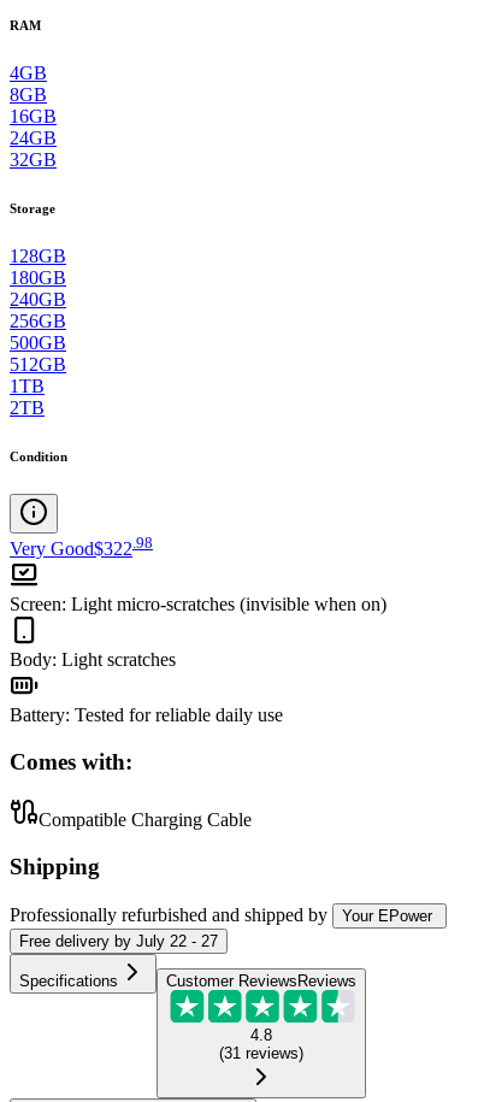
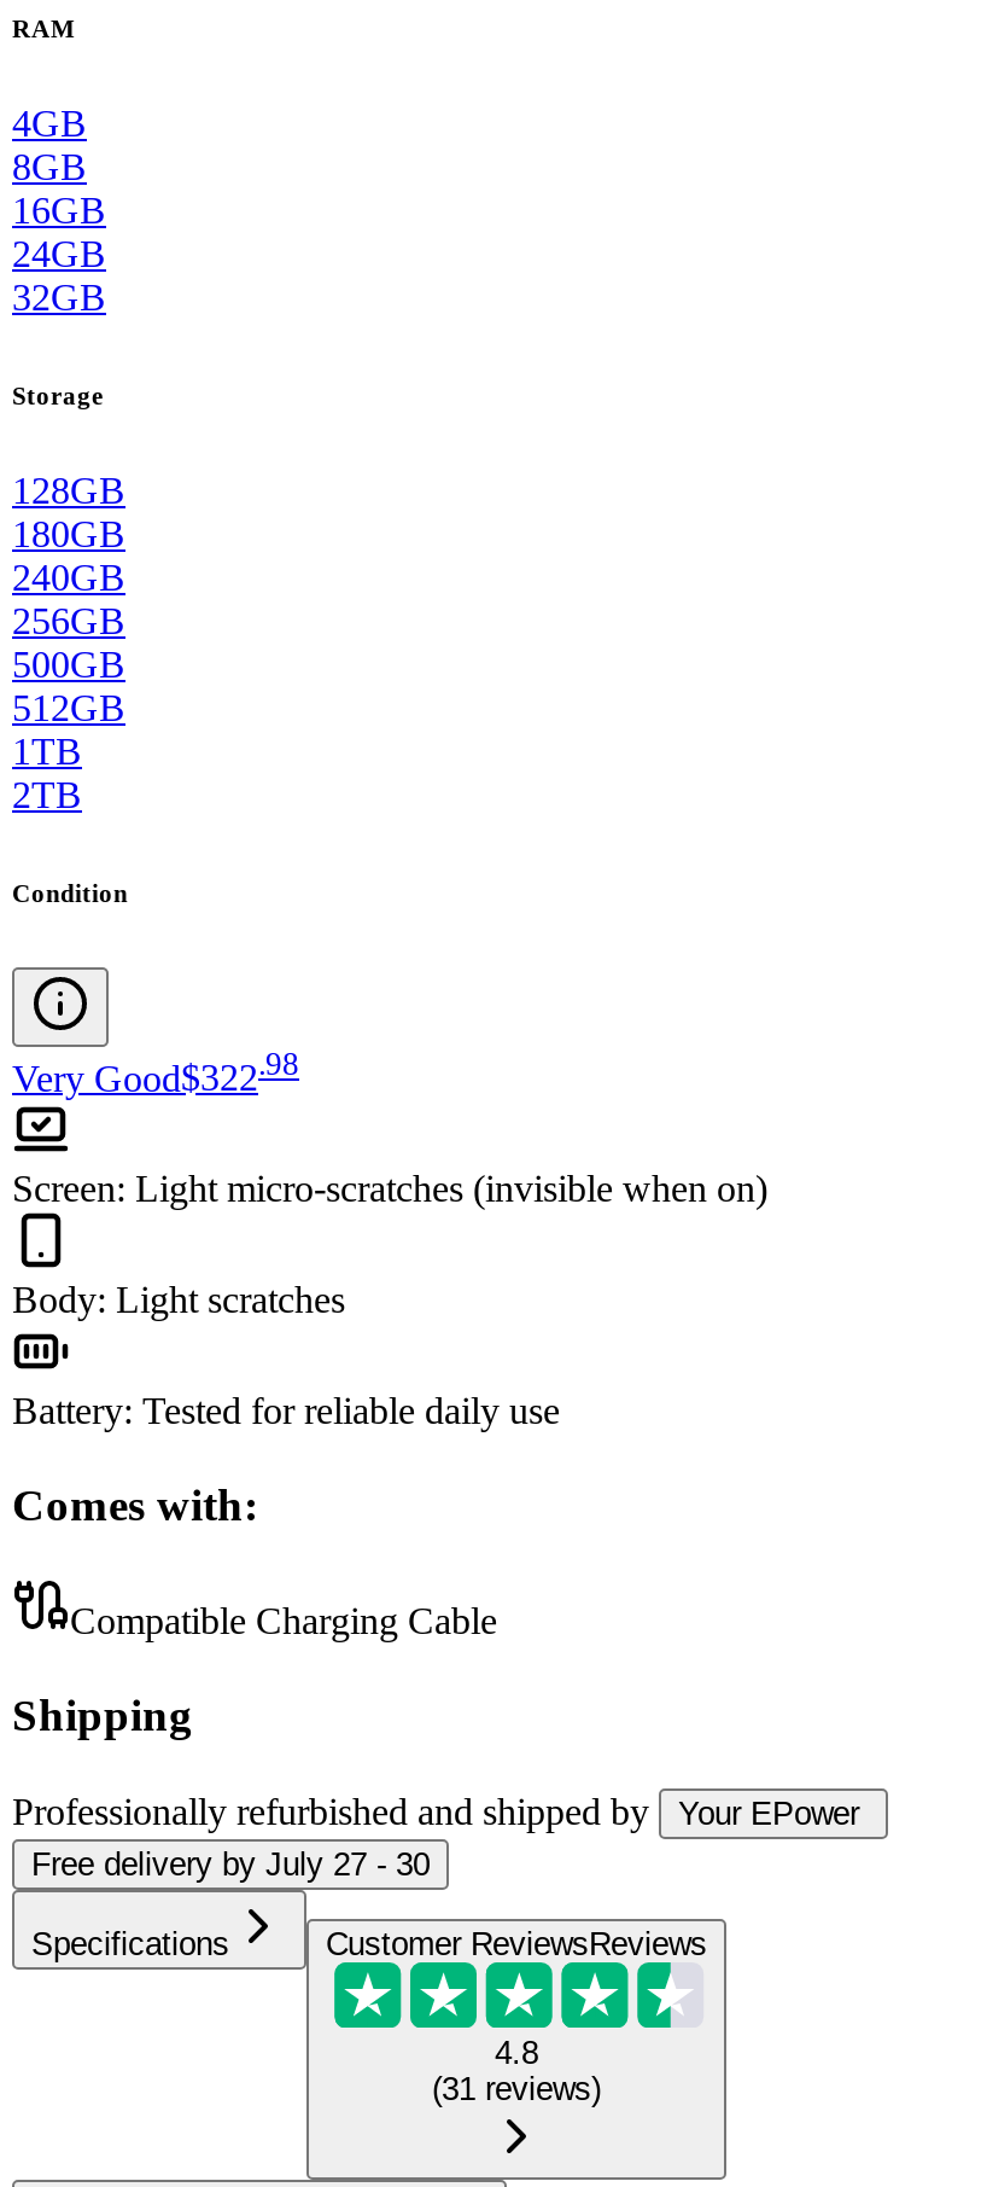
[19,932,218,950] Free delivery by July 22 - 27 -> [31,1846,430,1882] Free delivery by July 27 - 30

